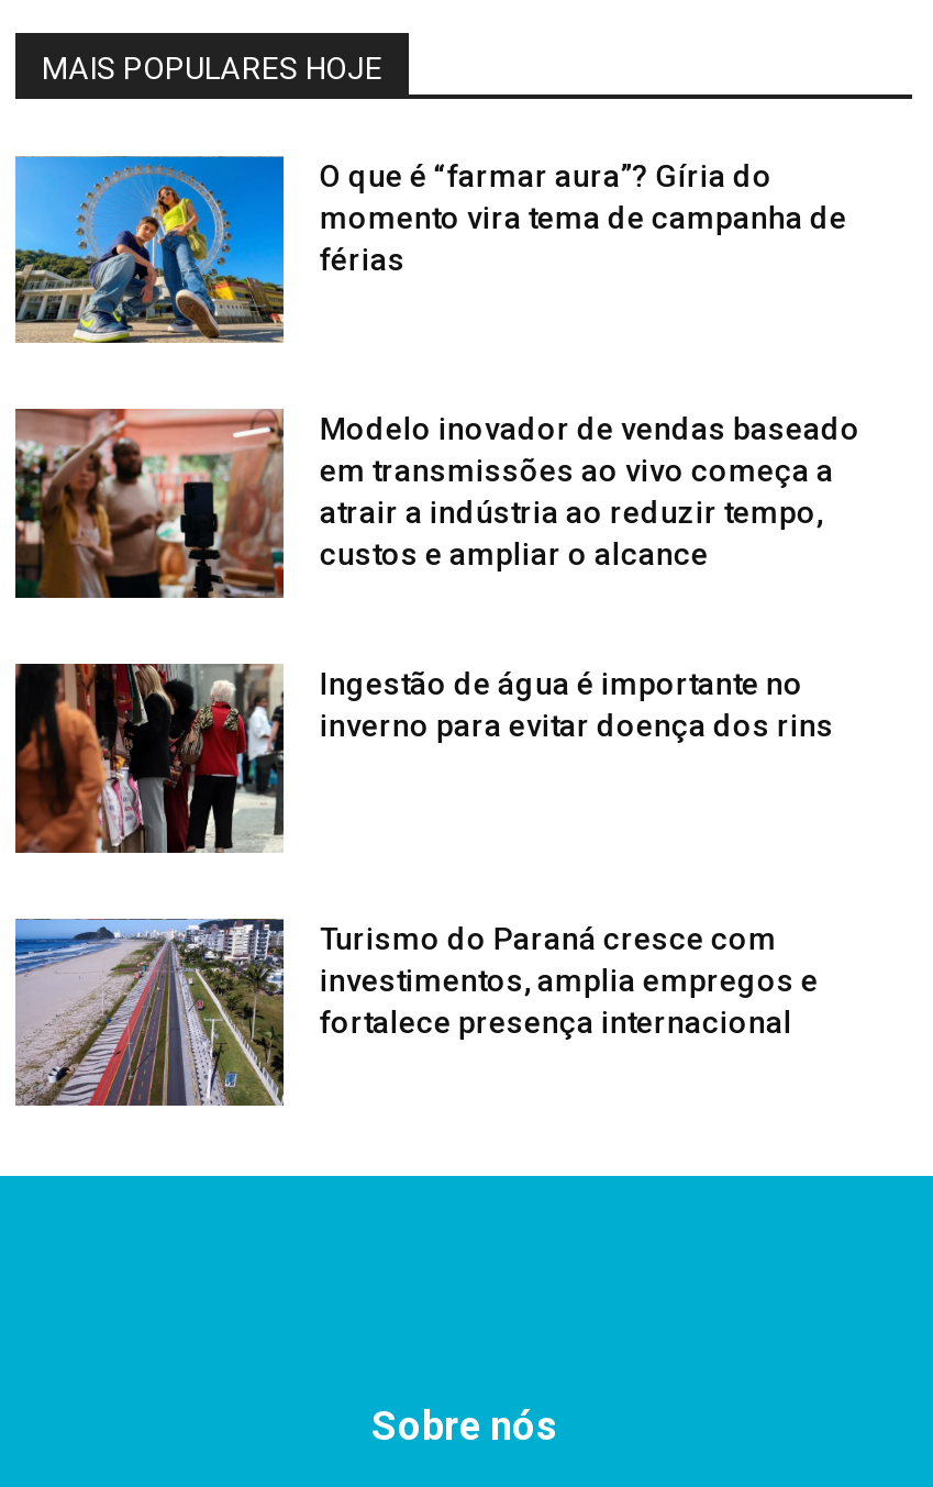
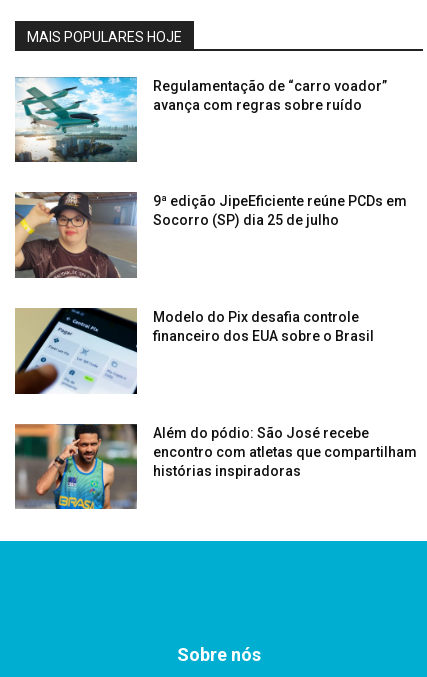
[13,156,847,343] [image] | O que é “farmar aura”? Gíria do | momento vira tema de campanha de | férias -> [15,77,387,163] [image] | Regulamentação de “carro voador” | avança com regras sobre ruído
[13,407,860,600] [image] | Modelo inovador de vendas baseado | em transmissões ao vivo começa a | atrair a indústria ao reduzir tempo, | custos e ampliar o alcance -> [14,191,407,279] [image] | 9ª edição JipeEficiente reúne PCDs em | Socorro (SP) dia 25 de julho
[13,662,834,855] [image] | Ingestão de água é importante no | inverno para evitar doença dos rins -> [15,307,374,395] [image] | Modelo do Pix desafia controle | financeiro dos EUA sobre o Brasil
[13,917,818,1108] [image] | Turismo do Paraná cresce com | investimentos, amplia empregos e | fortalece presença internacional -> [14,423,417,510] [image] | Além do pódio: São José recebe | encontro com atletas que compartilham | histórias inspiradoras

